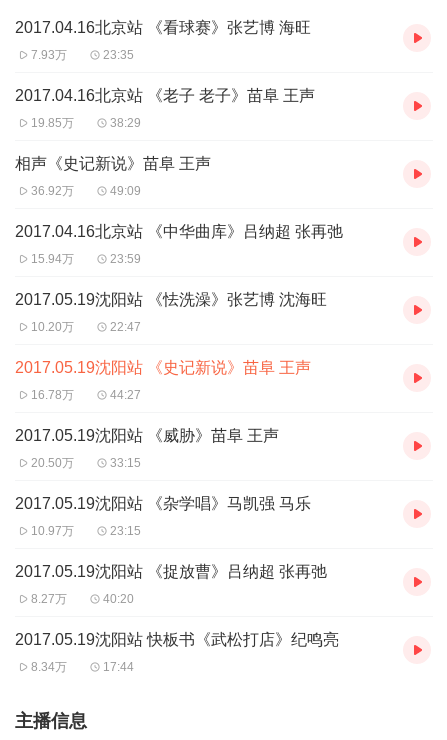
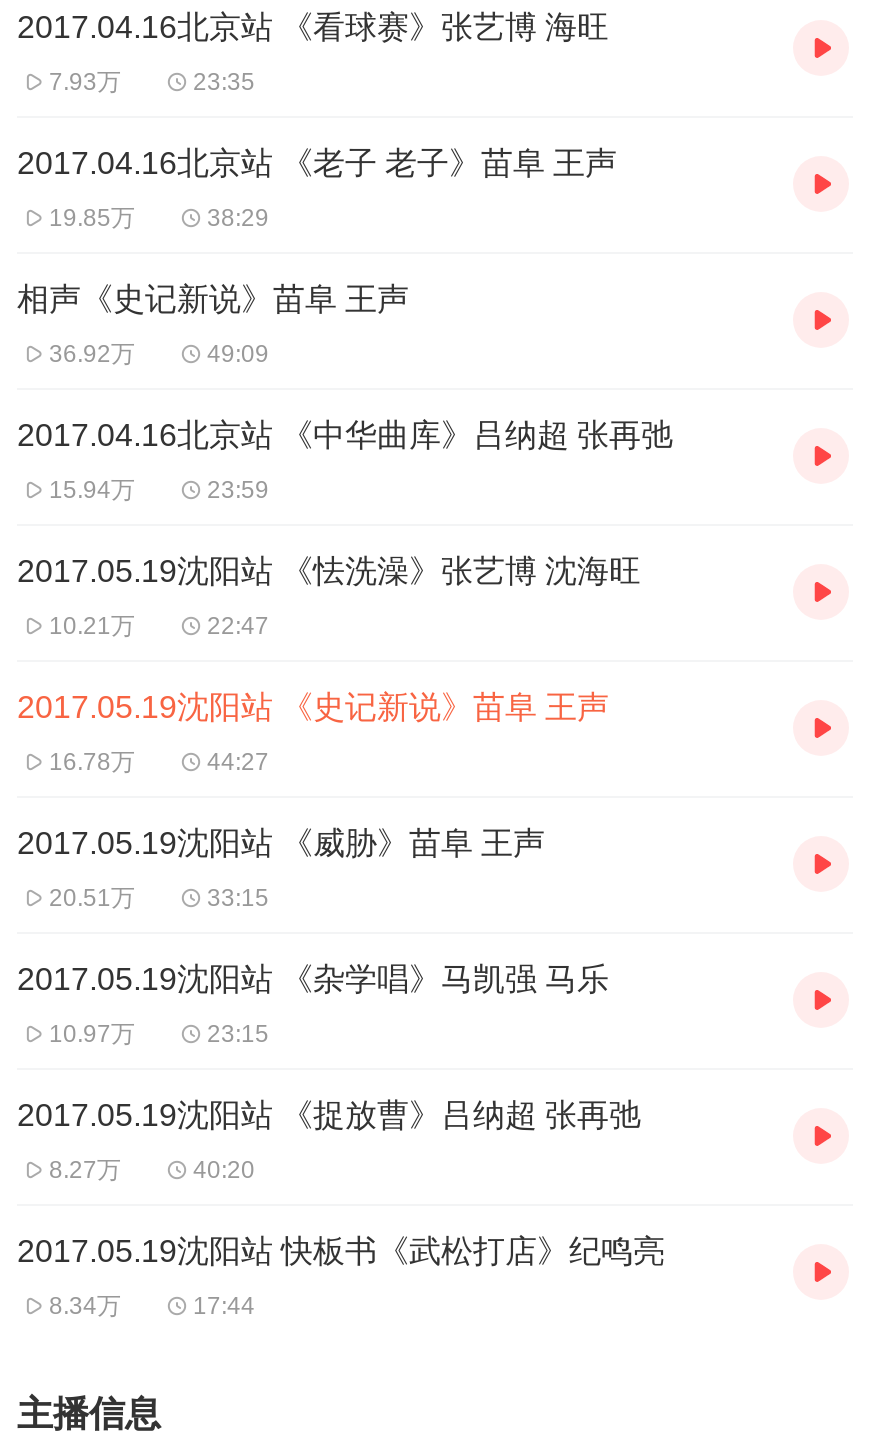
[31,320,74,334] 10.20万 -> [49,612,135,640] 10.21万
[31,456,74,470] 20.50万 -> [49,884,135,912] 20.51万

